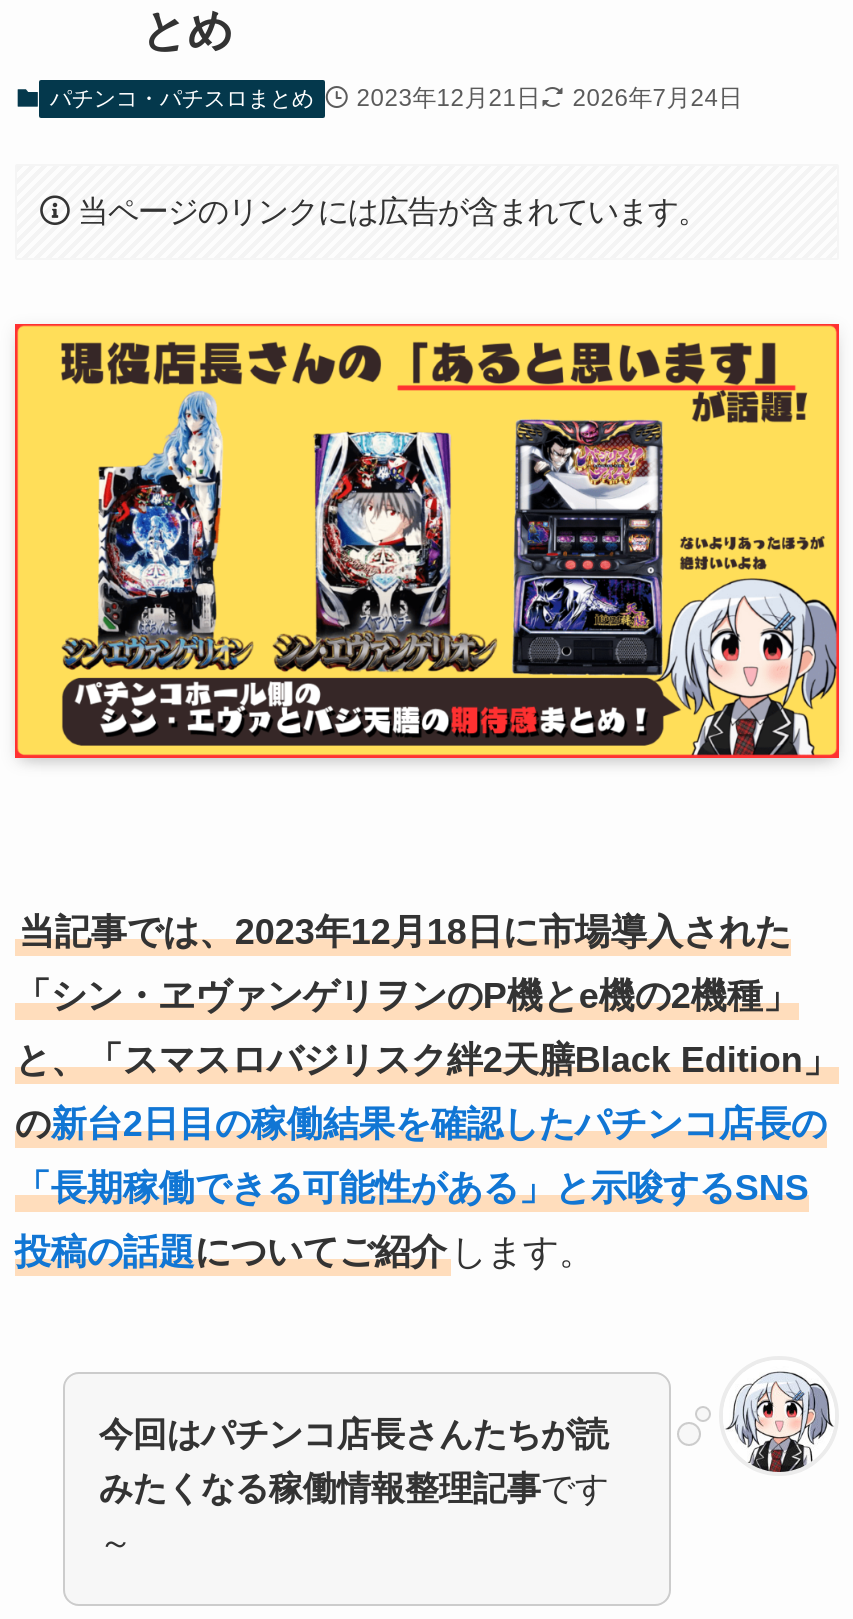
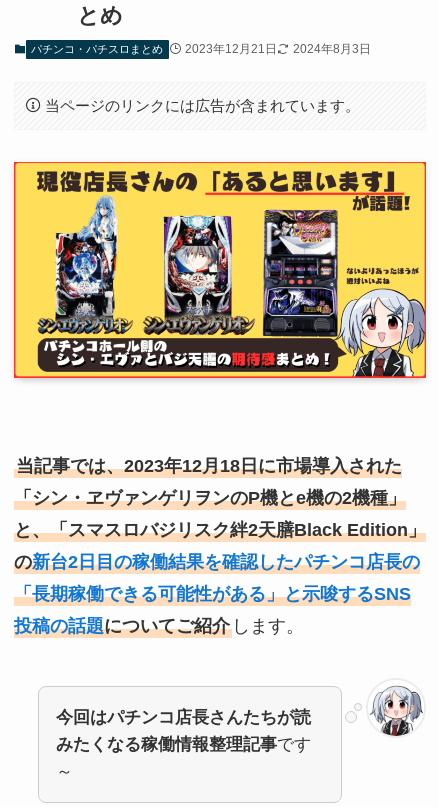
[50,84,742,112] パチンコ・パチスロまとめ 2023年12月21日 2026年7月24日 -> [31,42,371,56] パチンコ・パチスロまとめ 2023年12月21日 2024年8月3日

